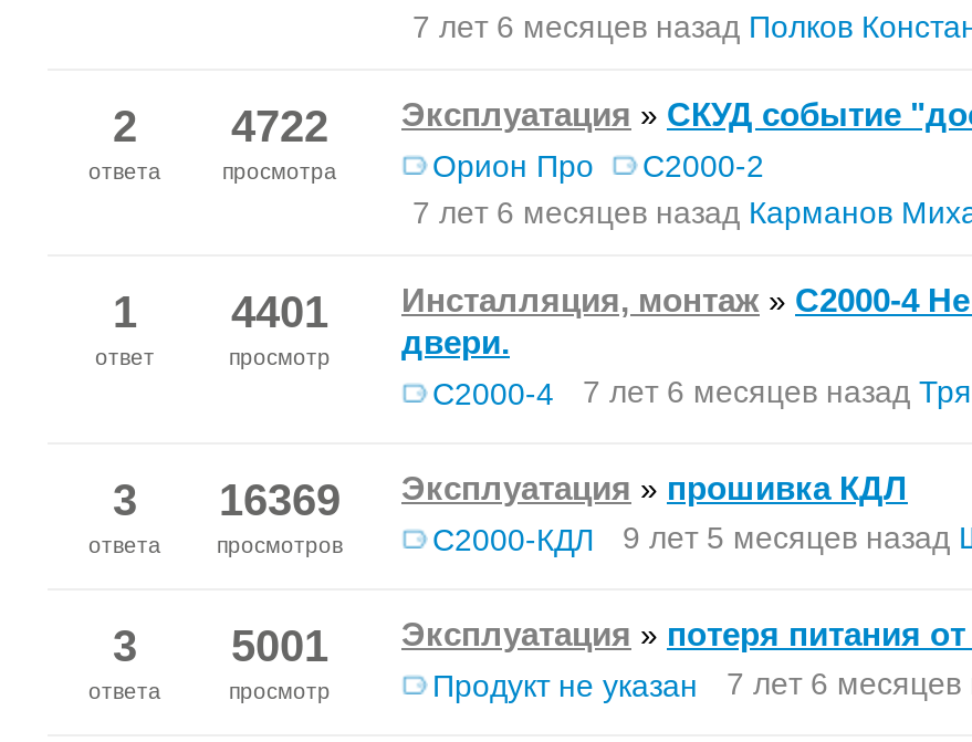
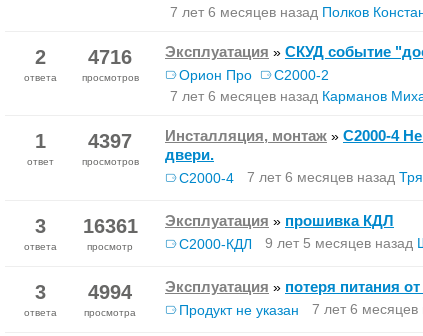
[222,102,337,184] 4722 | просмотра -> [81,46,138,83] 4716 | просмотров
[229,288,331,369] 4401 | просмотр -> [81,130,138,167] 4397 | просмотров
[217,475,343,557] 16369 | просмотров -> [82,215,137,252] 16361 | просмотр
[229,621,331,703] 5001 | просмотр -> [84,281,136,318] 4994 | просмотра

